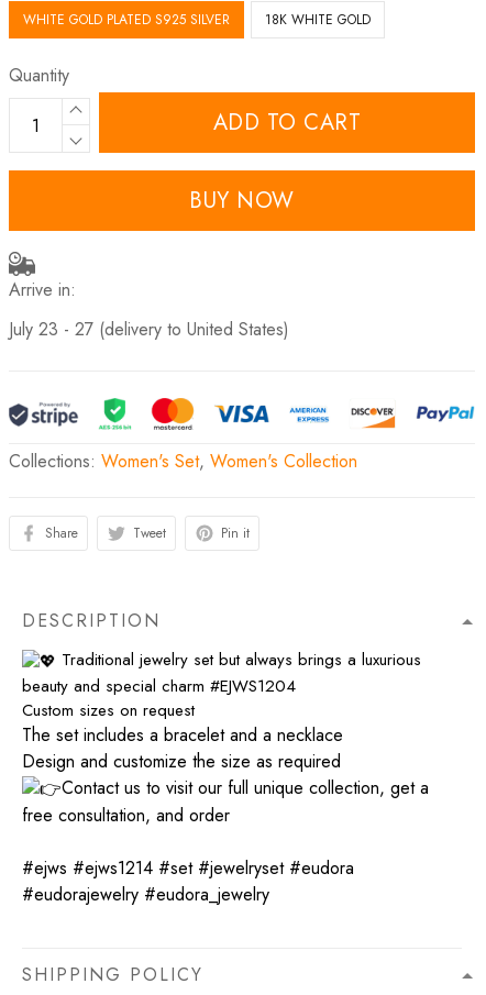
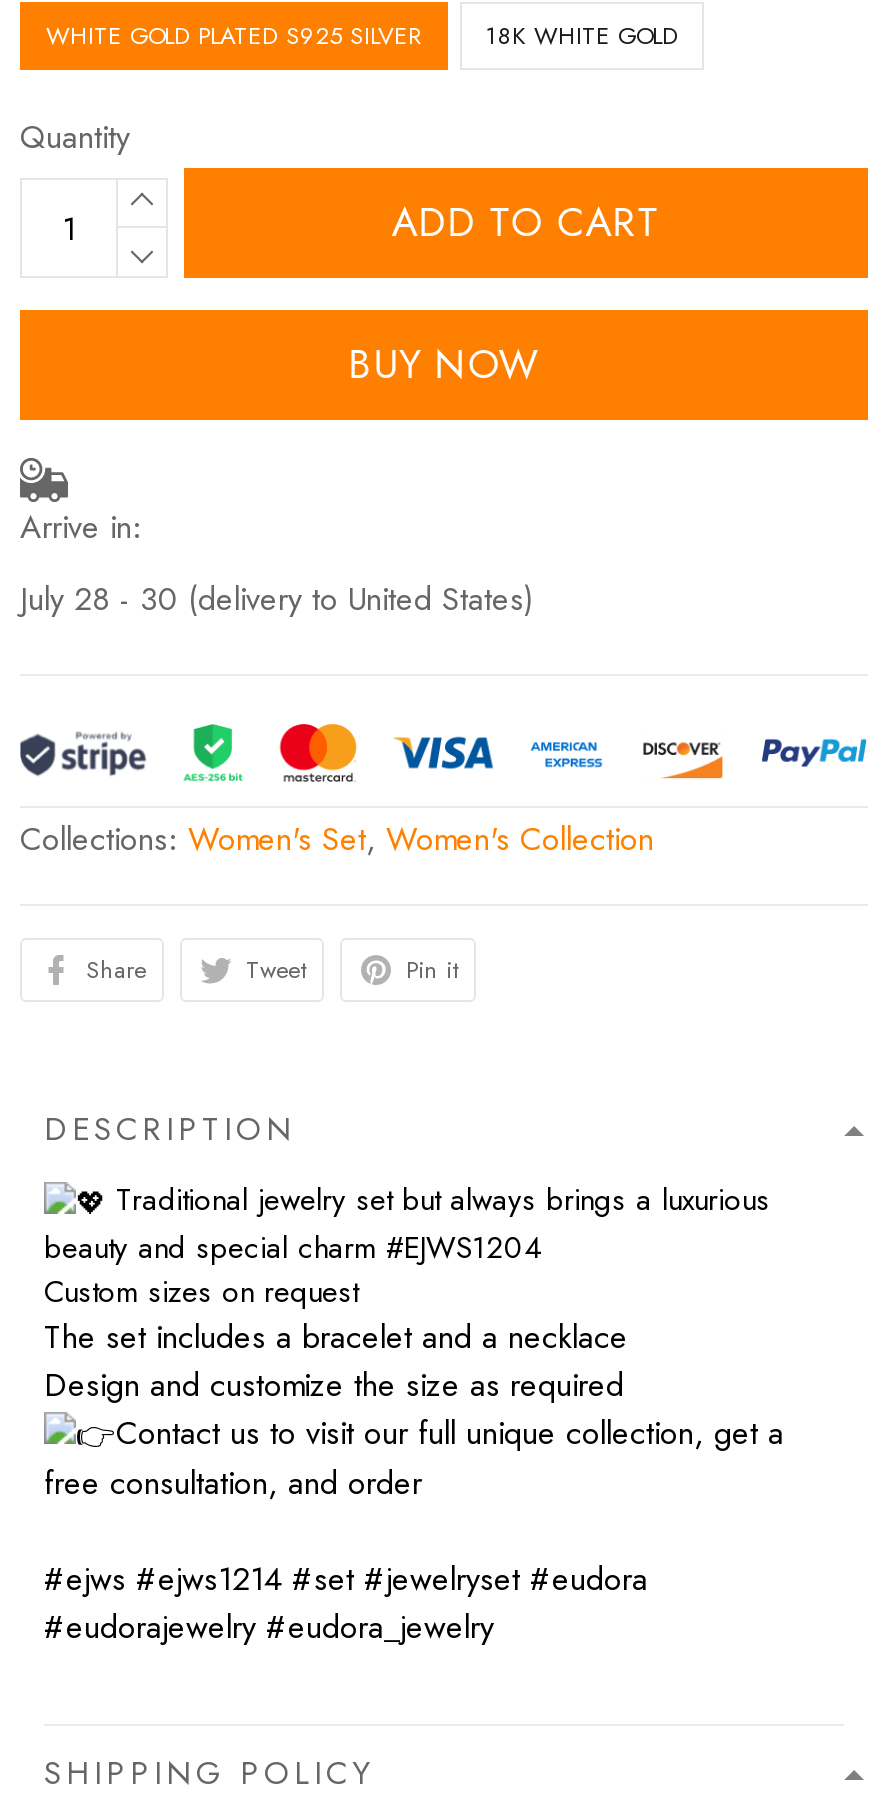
[9,316,289,341] July 23 - 27 (delivery to United States) -> [20,575,534,621] July 28 - 30 (delivery to United States)

